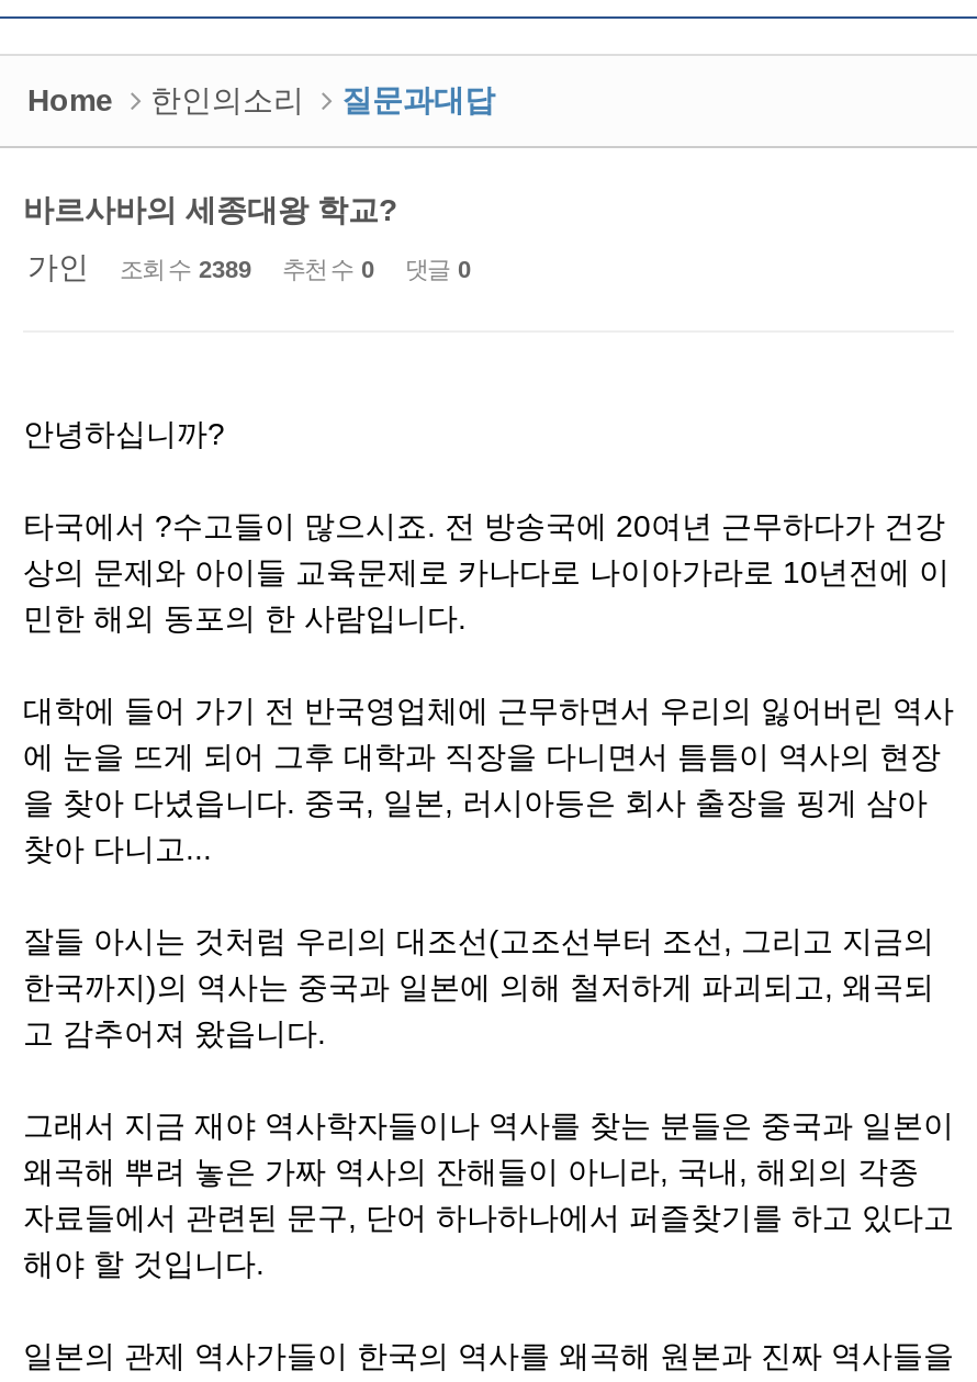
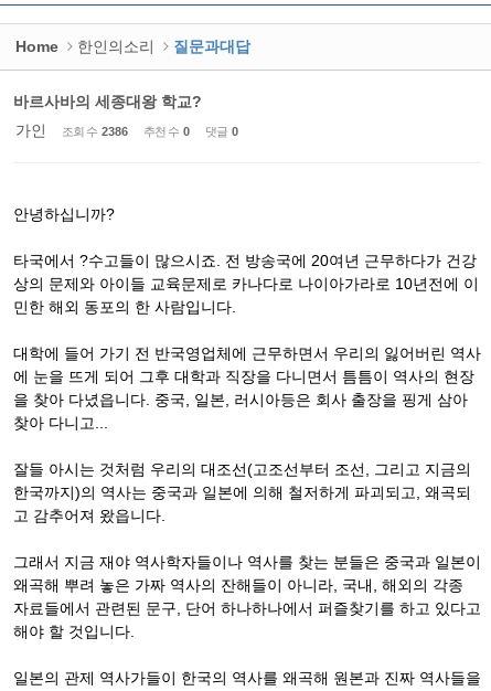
[27,249,471,284] 가인 조회 수 2389 추천 수 0 댓글 0 -> [15,121,238,139] 가인 조회 수 2386 추천 수 0 댓글 0

